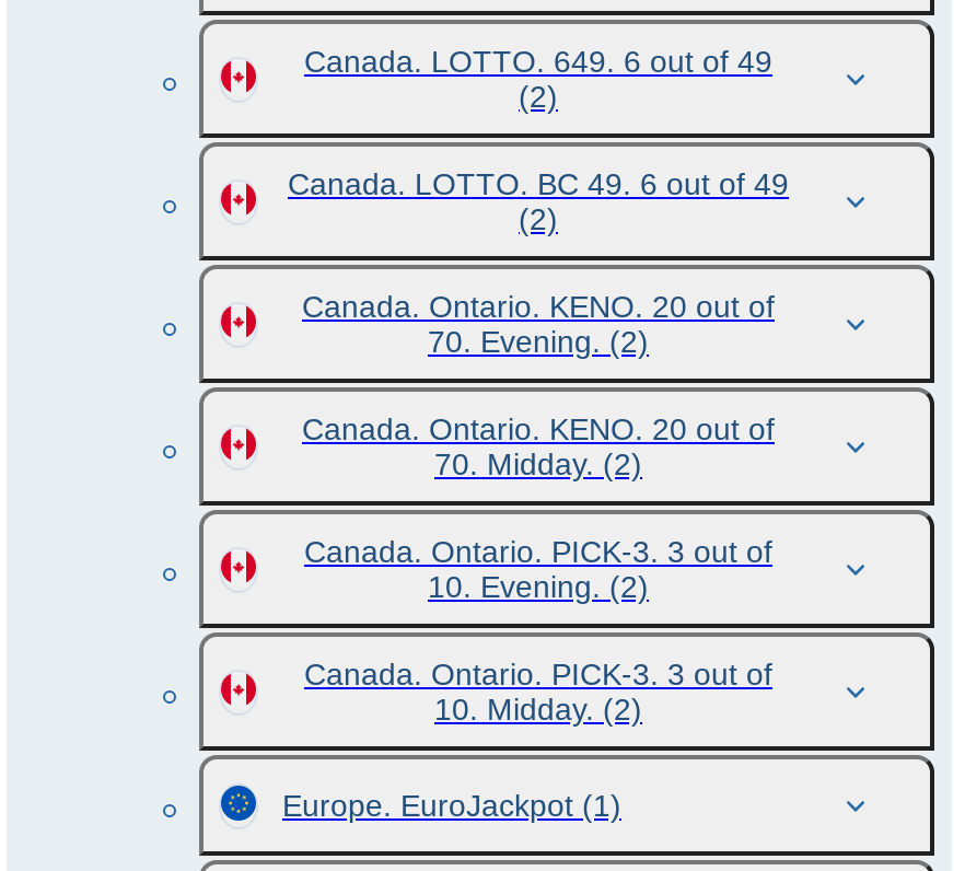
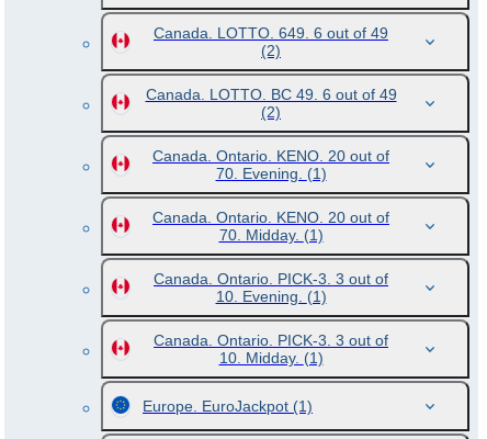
[428,324,649,359] 70. Evening. (2) -> [216,165,326,182] 70. Evening. (1)
[434,446,642,481] 70. Midday. (2) -> [219,226,323,244] 70. Midday. (1)
[428,569,649,604] 10. Evening. (2) -> [216,288,326,305] 10. Evening. (1)
[434,692,642,727] 10. Midday. (2) -> [219,349,323,367] 10. Midday. (1)

